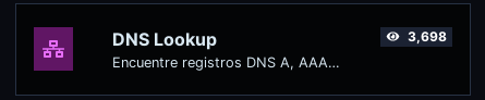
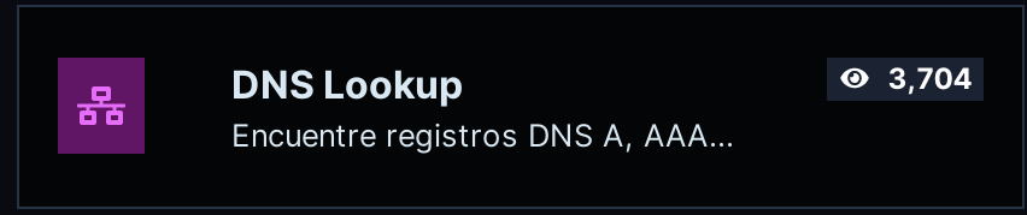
[405,28,447,44] 3,698 -> [880,59,972,95] 3,704

